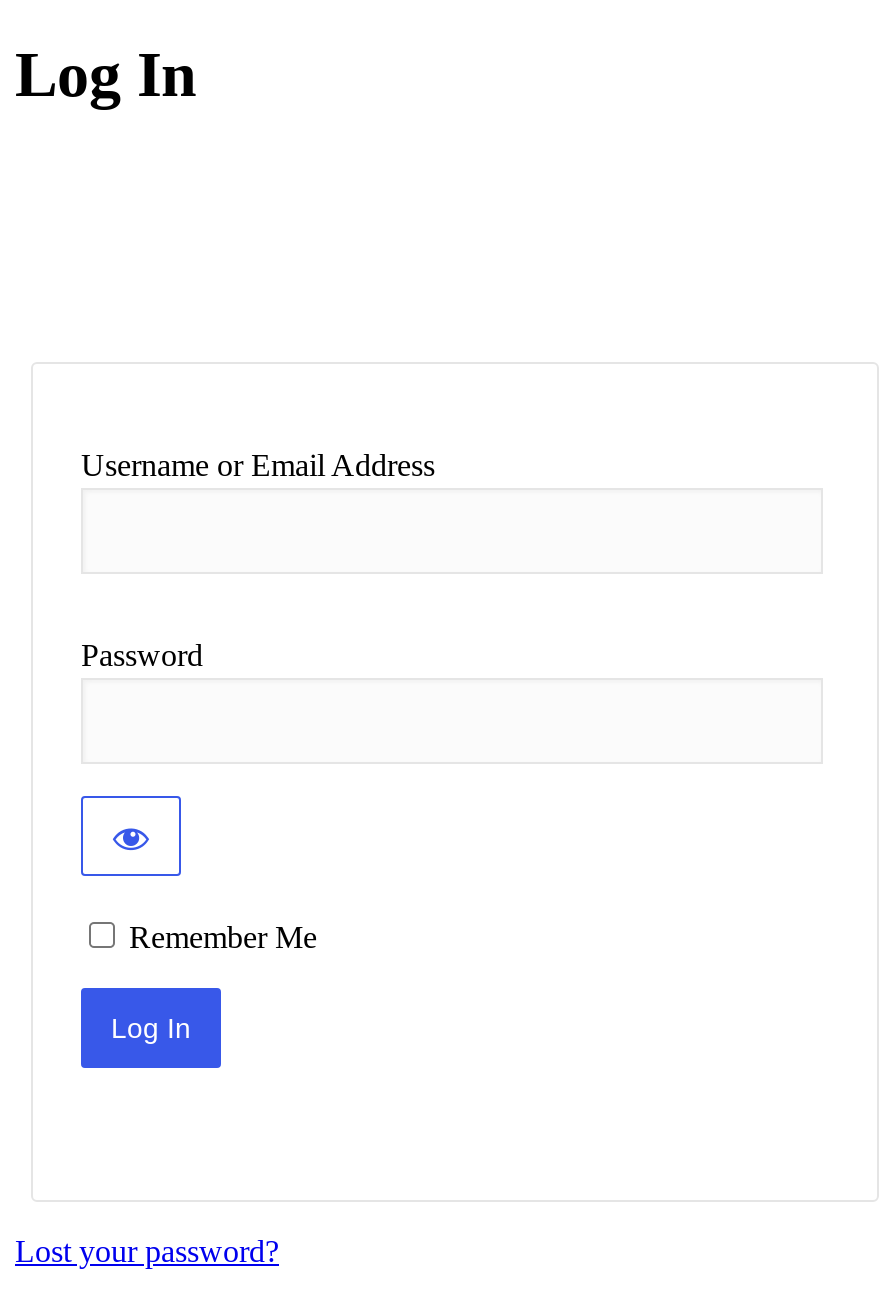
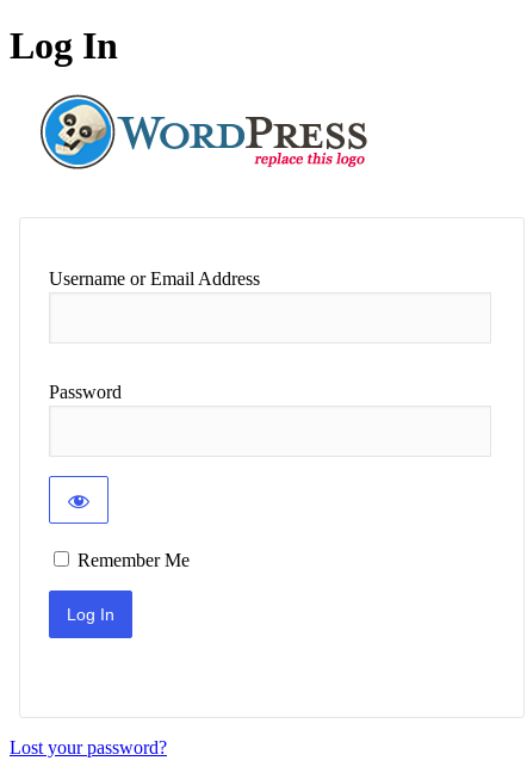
none -> [39,93,368,171] [image]

